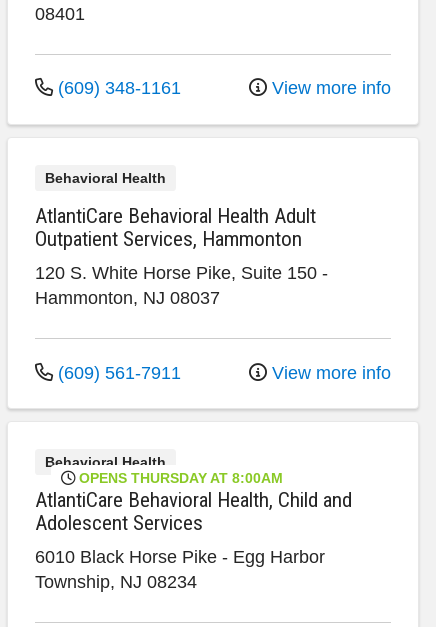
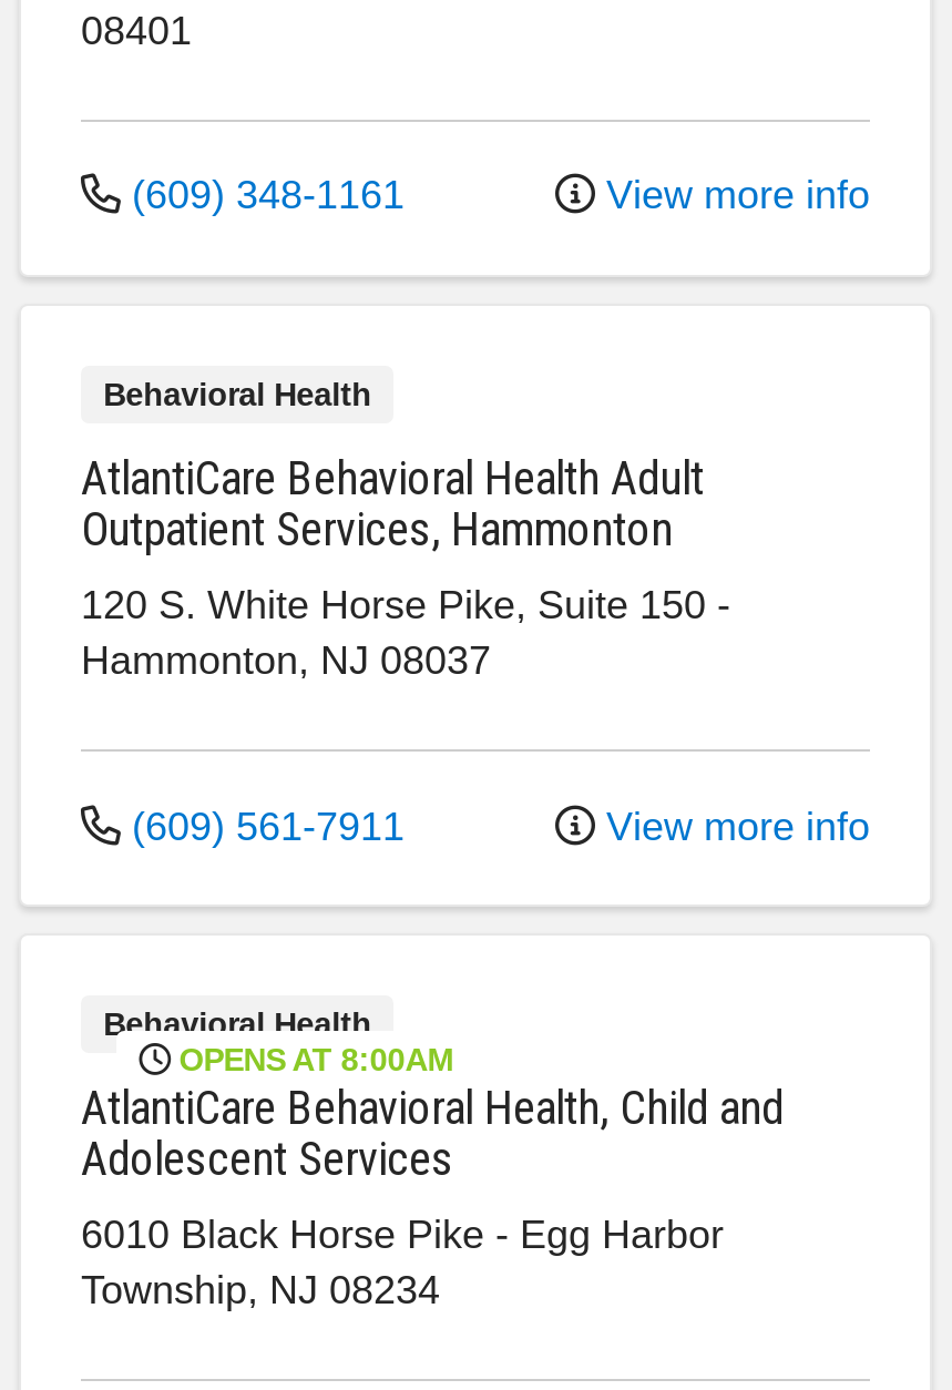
[75,470,283,486] OPENS THURSDAY AT 8:00AM -> [170,1042,454,1077] OPENS AT 8:00AM

